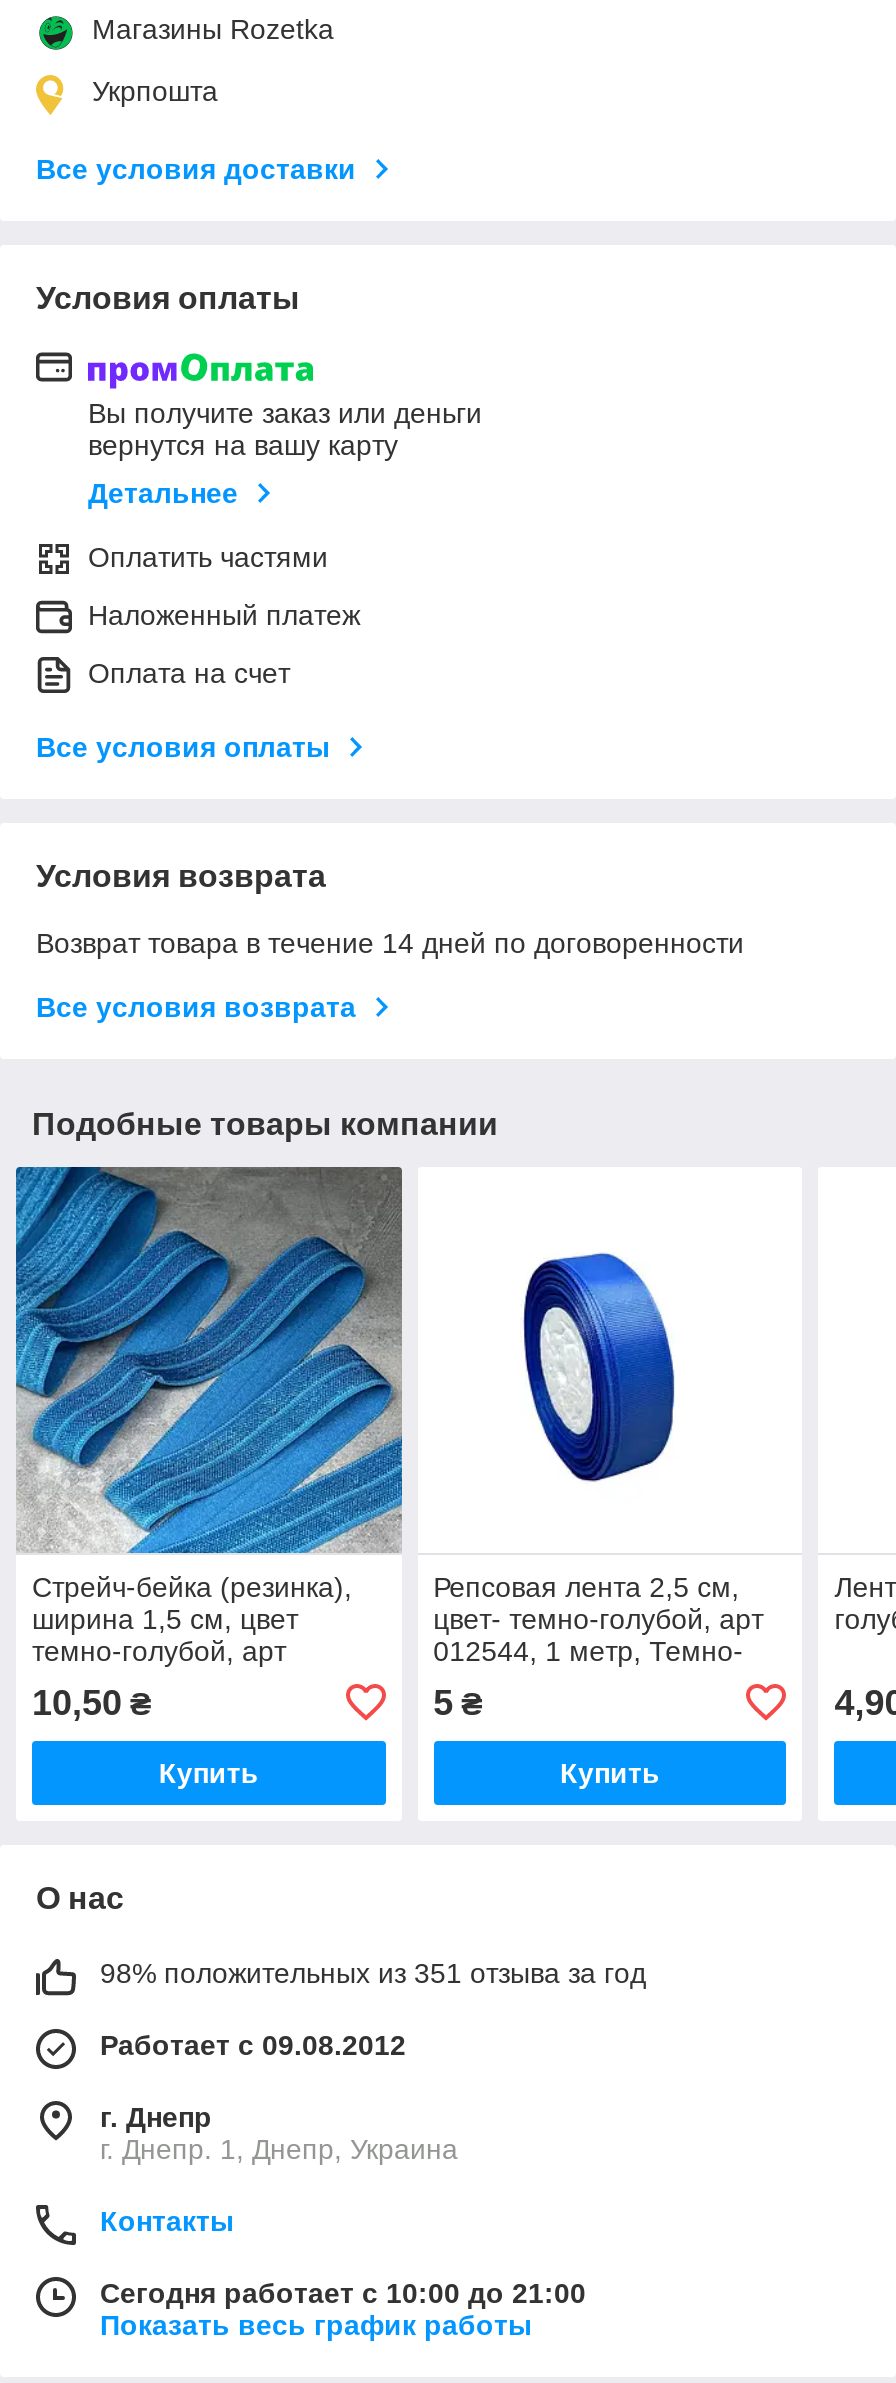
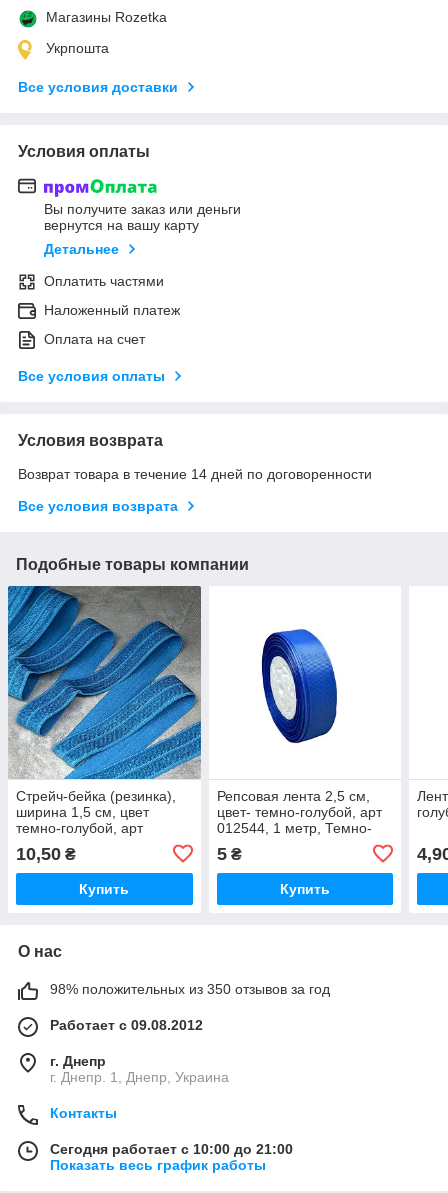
[100,1957,646,1989] 98% положительных из 351 отзыва за год -> [50,981,330,997] 98% положительных из 350 отзывов за год

